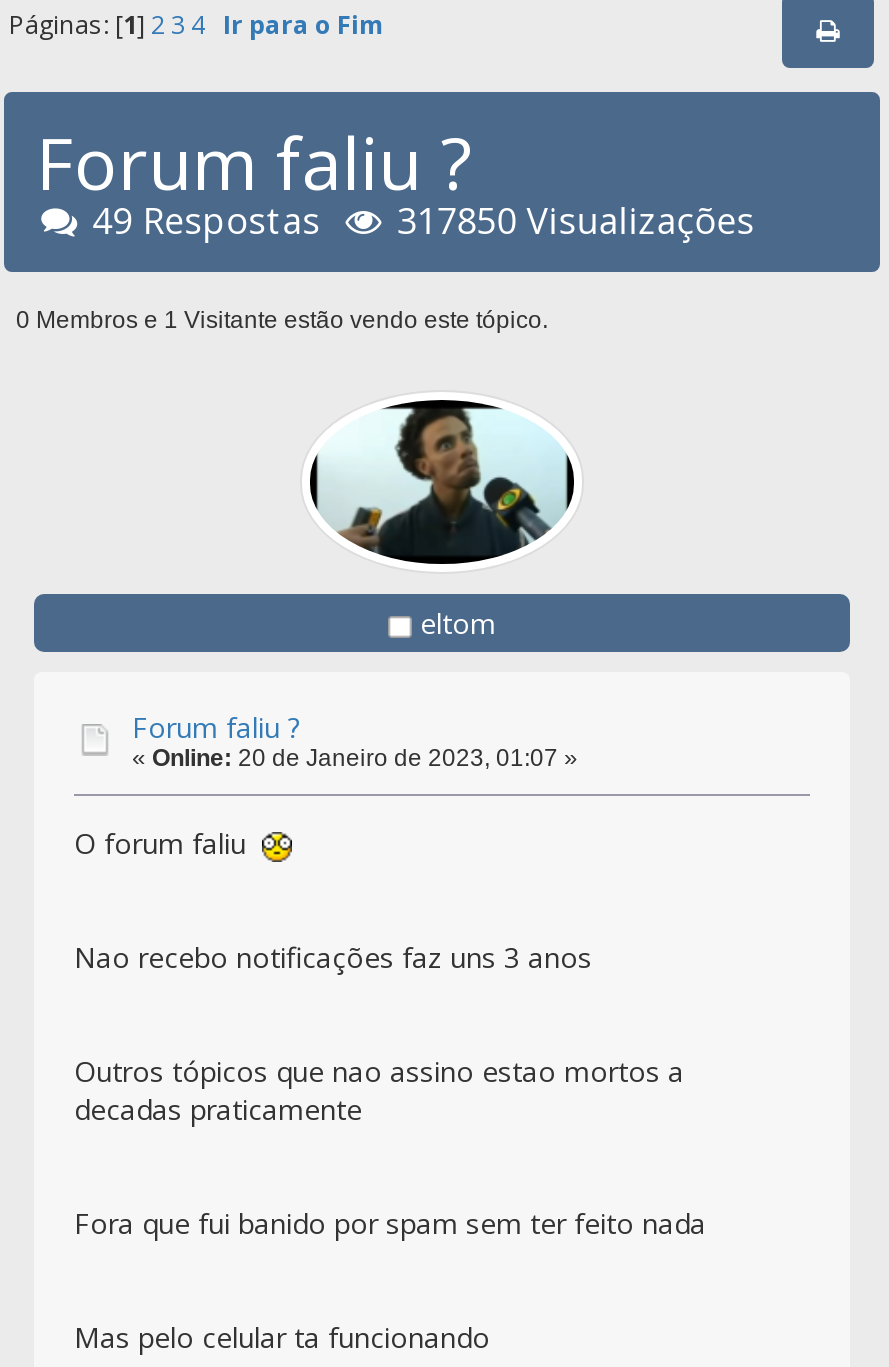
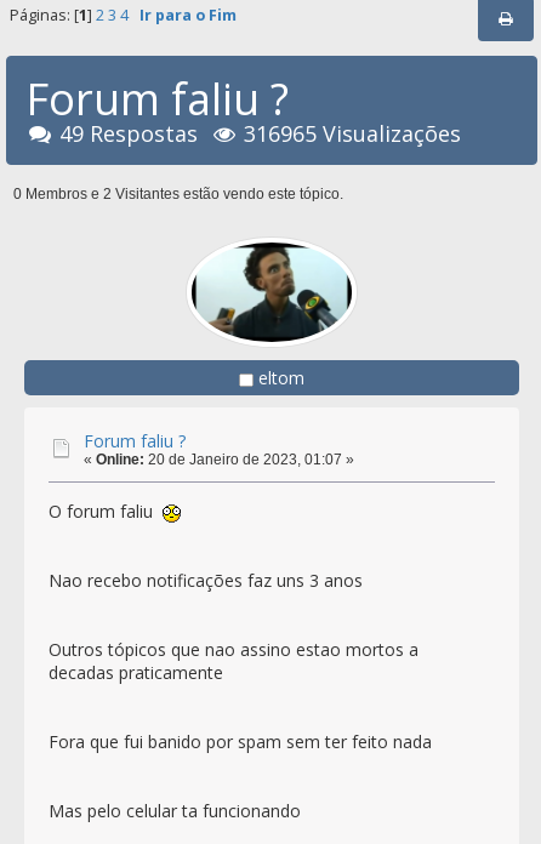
[397,196,755,244] 317850 Visualizações -> [244,119,461,148] 316965 Visualizações
[16,306,548,334] 0 Membros e 1 Visitante estão vendo este tópico. -> [13,186,343,203] 0 Membros e 2 Visitantes estão vendo este tópico.

